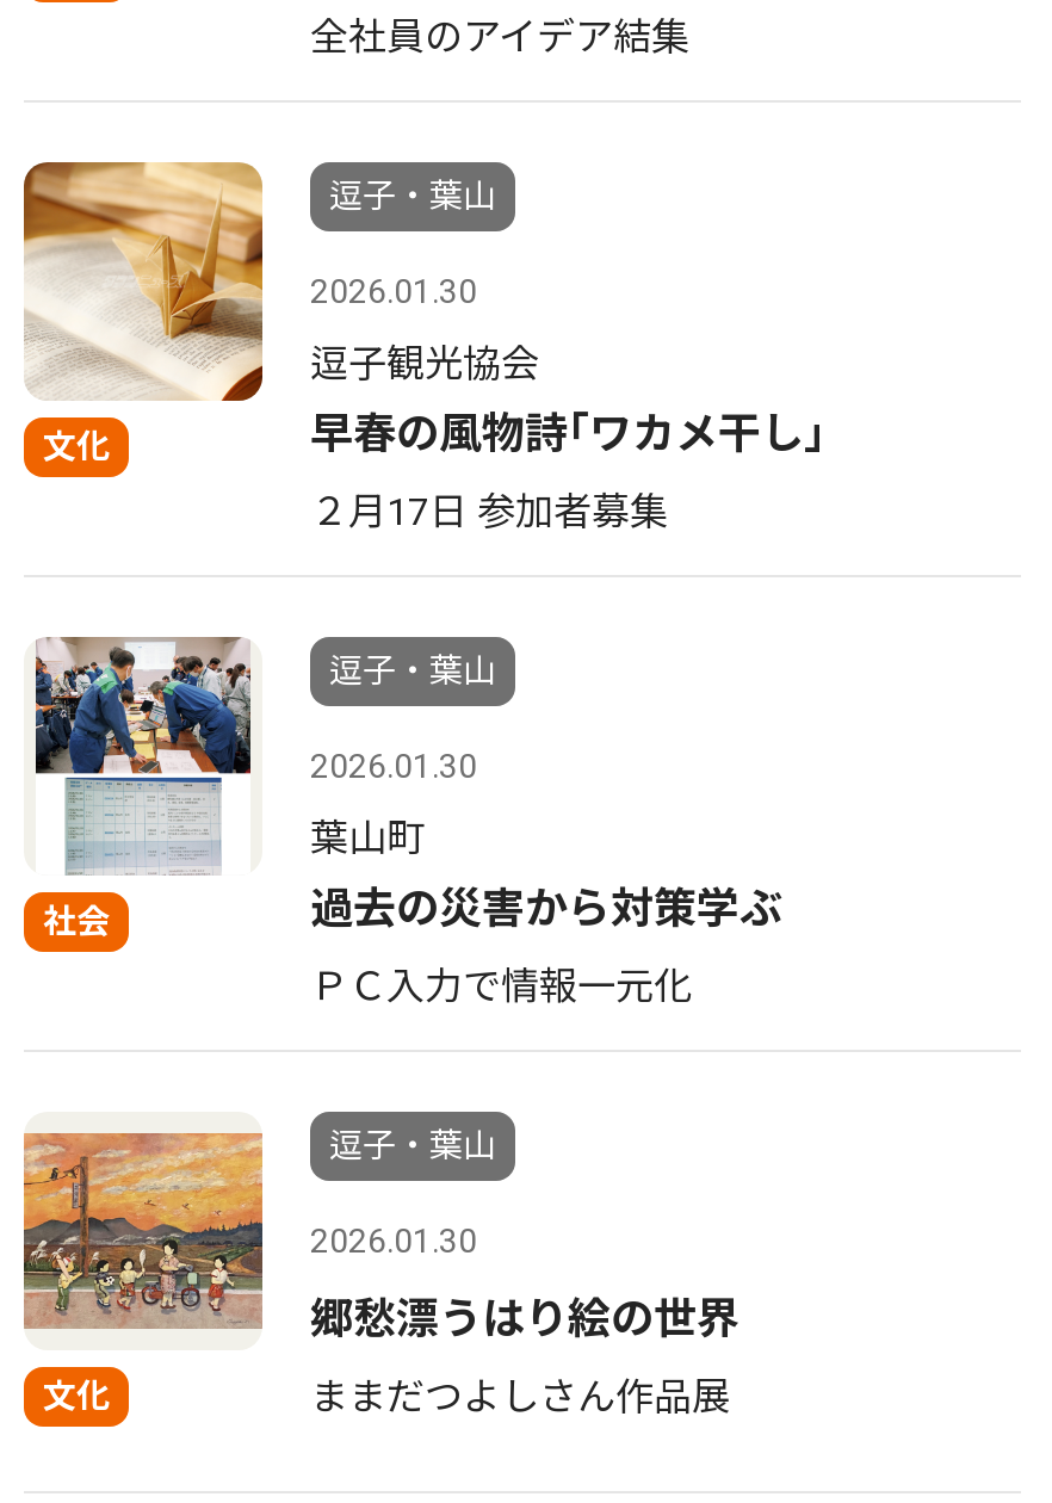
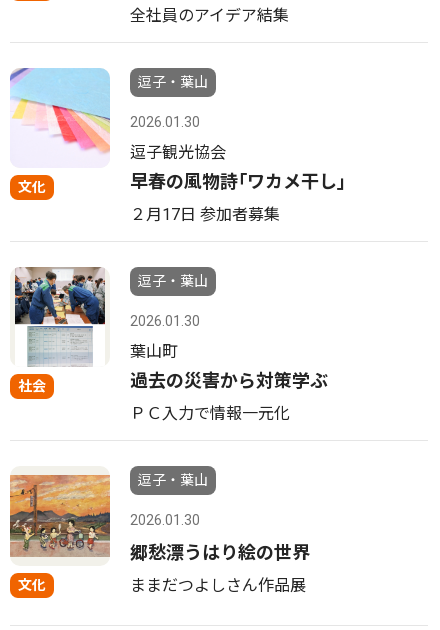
[21,160,265,403] [image] -> [9,67,111,168] [image]

